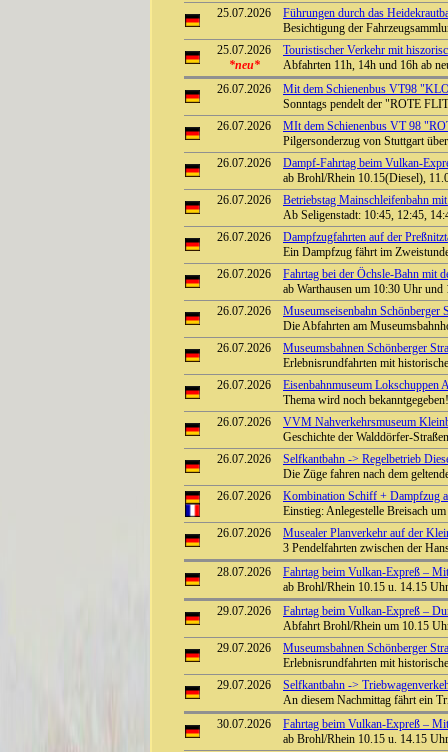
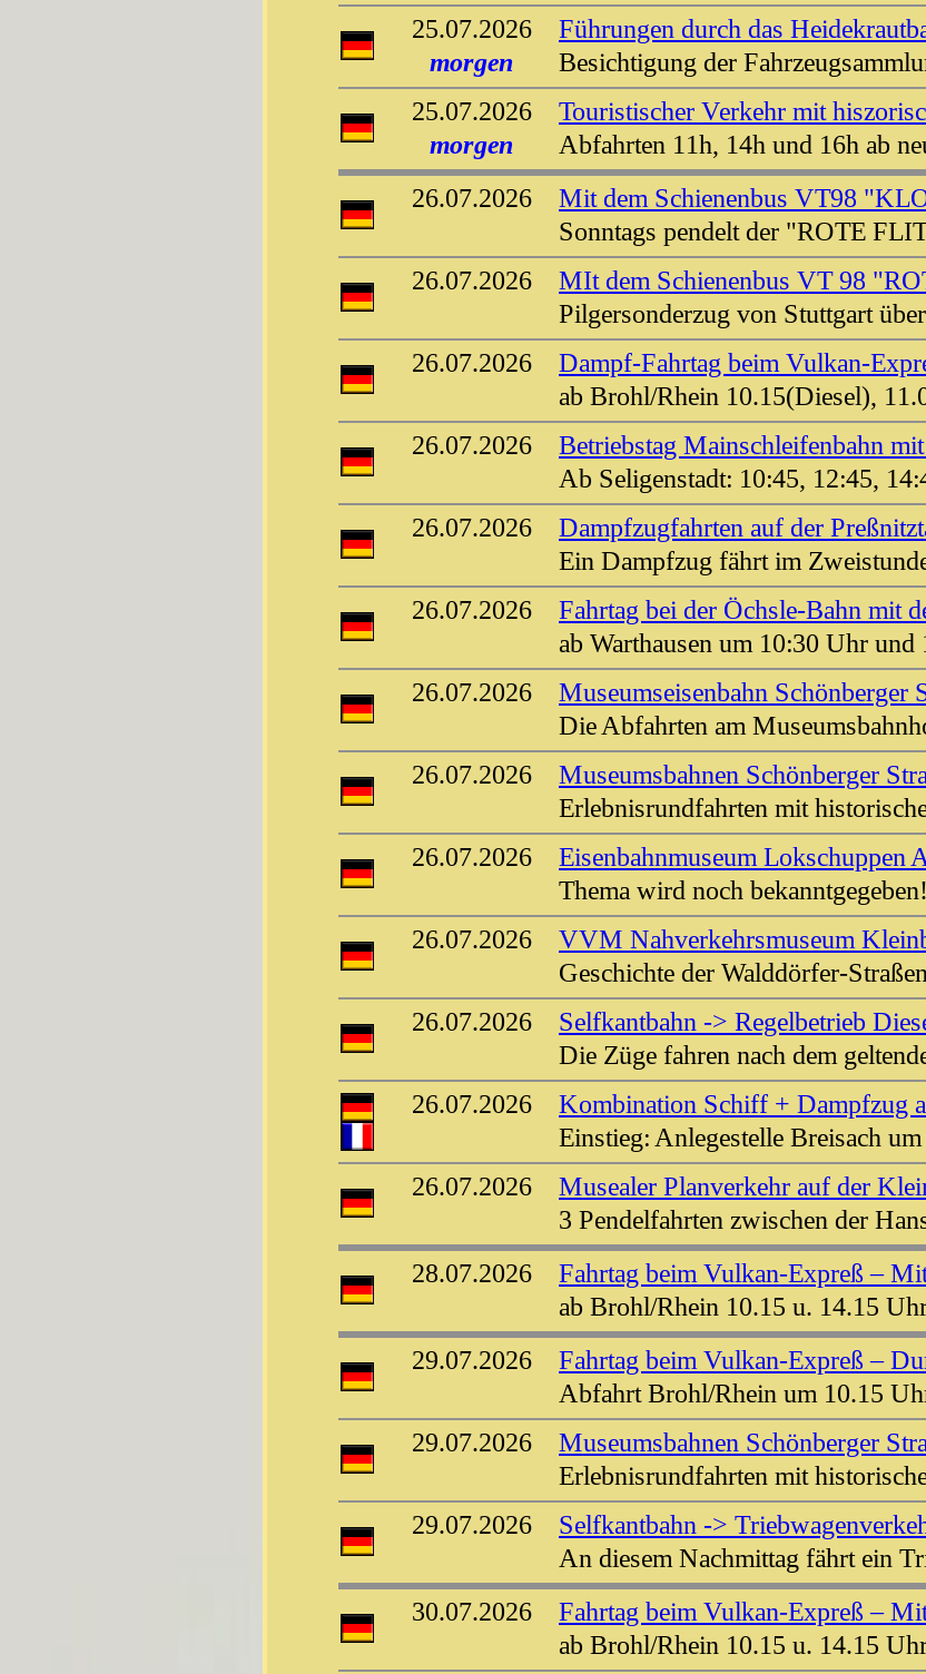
none -> [430,47,514,78] morgen
[228,58,259,72] *neu* -> [430,129,514,160] morgen

